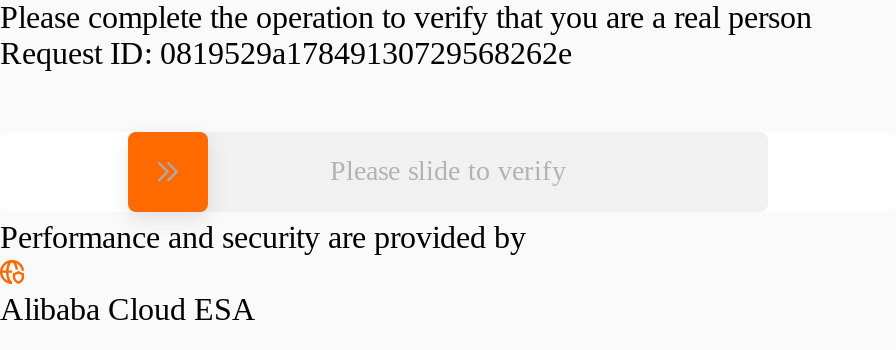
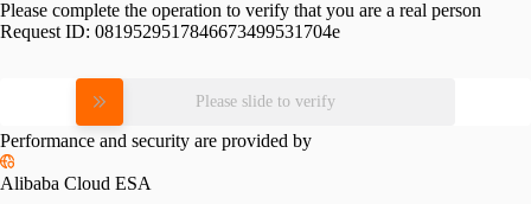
[0,36,572,70] Request ID: 0819529a17849130729568262e -> [0,21,340,42] Request ID: 0819529517846673499531704e

